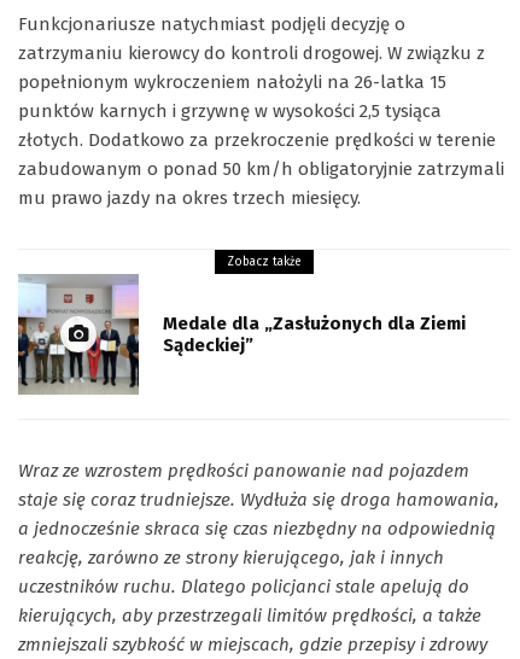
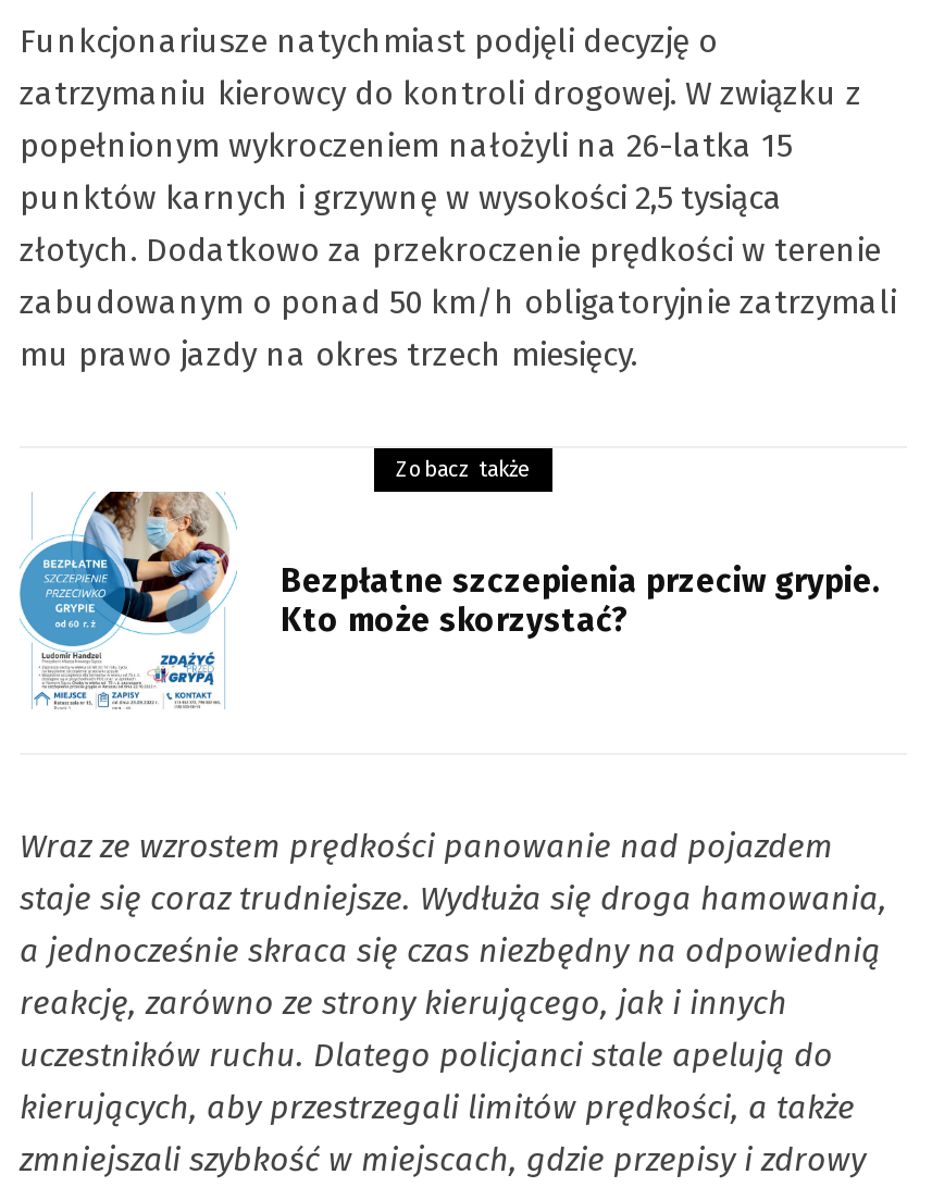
[17,274,466,396] [image] | Medale dla „Zasłużonych dla Ziemi | Sądeckiej” -> [17,491,881,710] [image] | Bezpłatne szczepienia przeciw grypie. | Kto może skorzystać?

